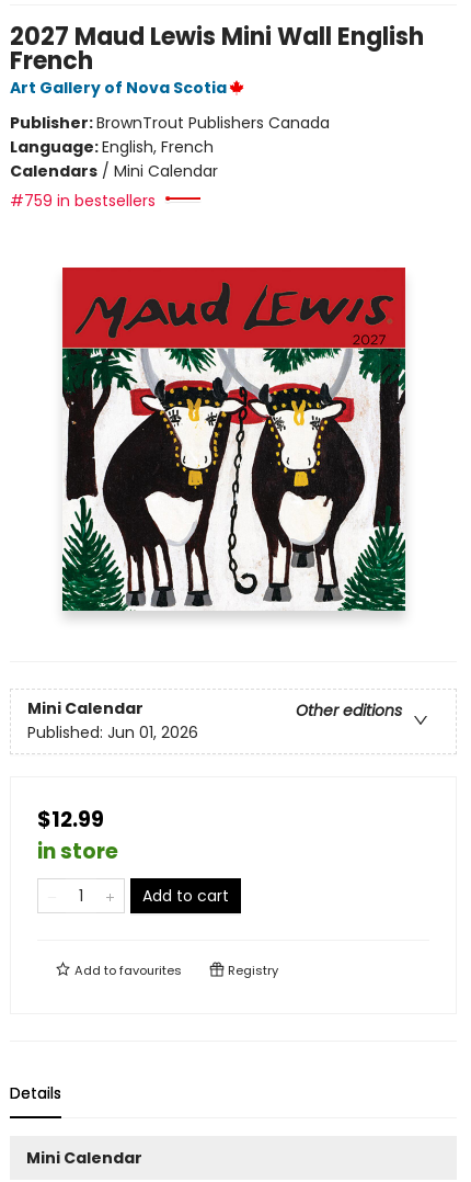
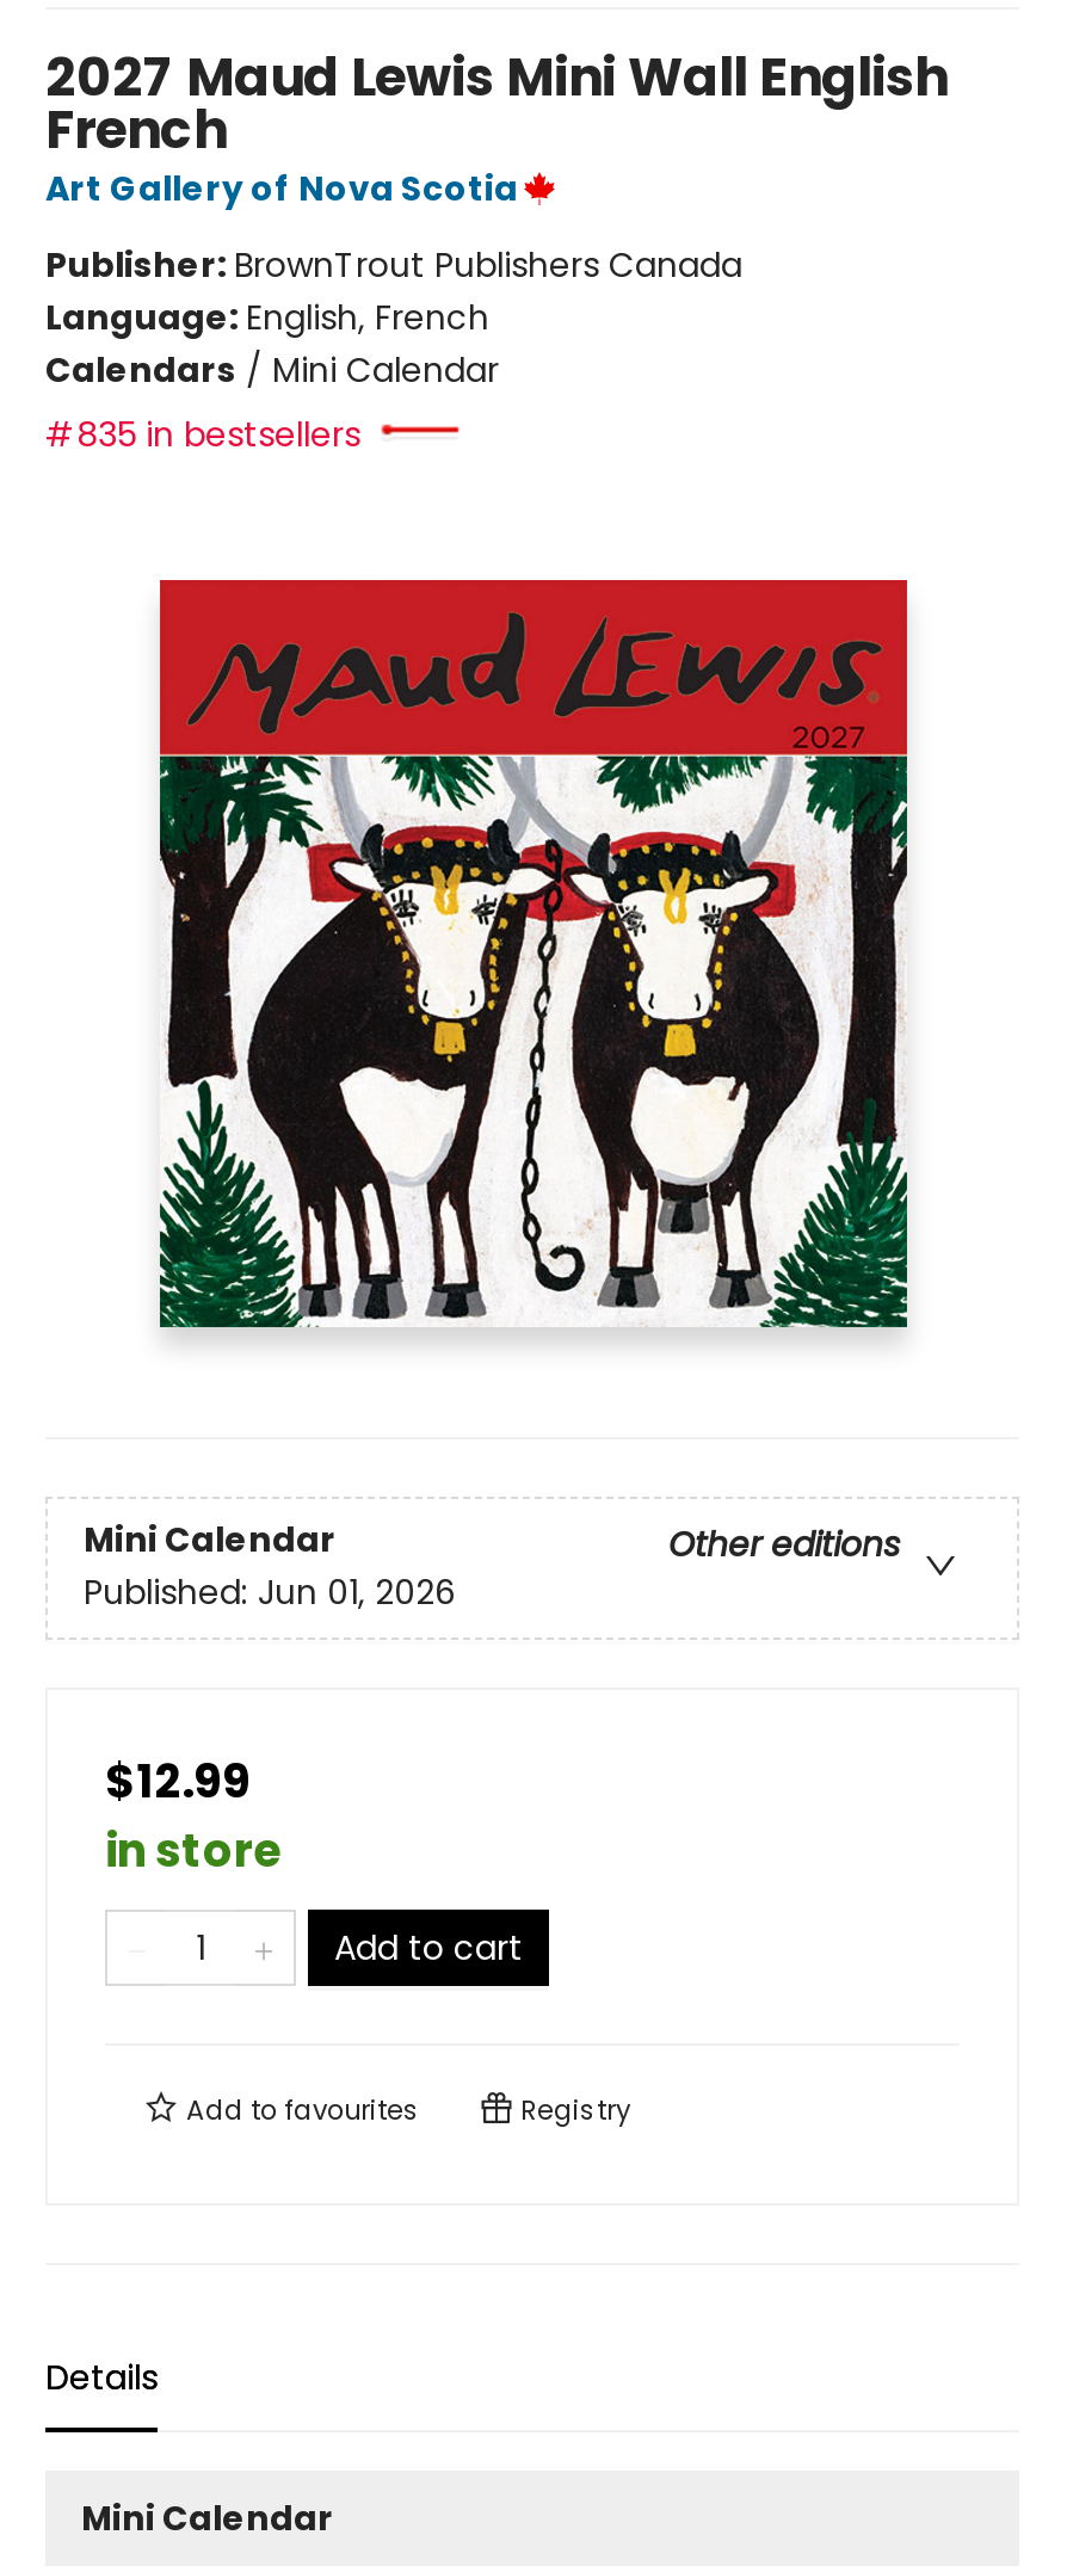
[10,190,156,212] #759 in bestsellers -> [45,411,360,458] #835 in bestsellers

